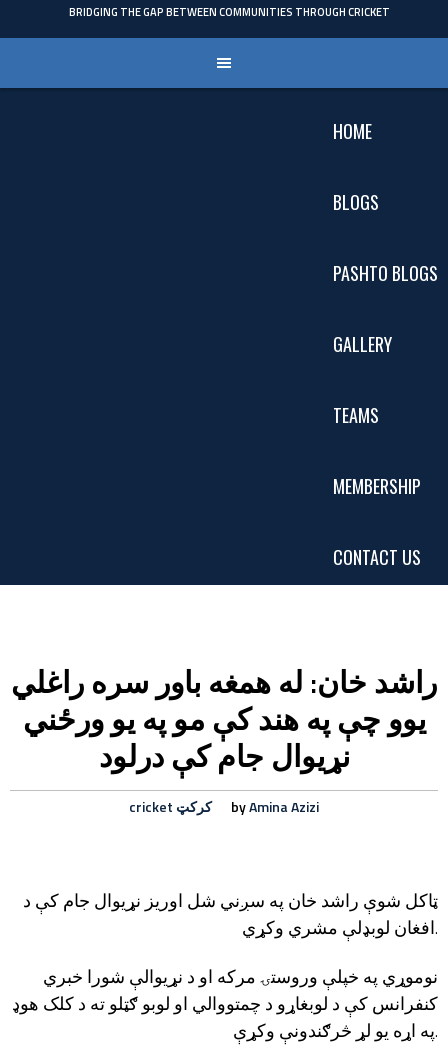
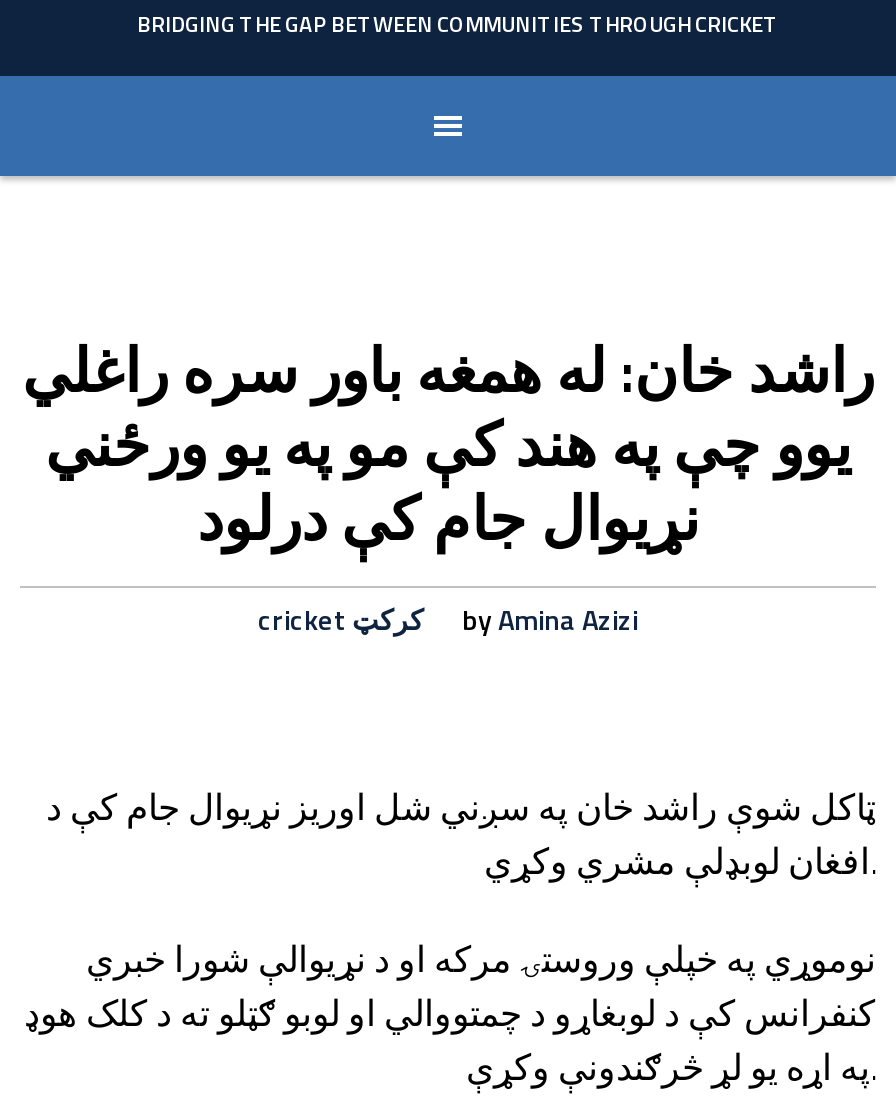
[333,118,438,570] HOME | BLOGS | PASHTO BLOGS | GALLERY | TEAMS | MEMBERSHIP | CONTACT US -> none

